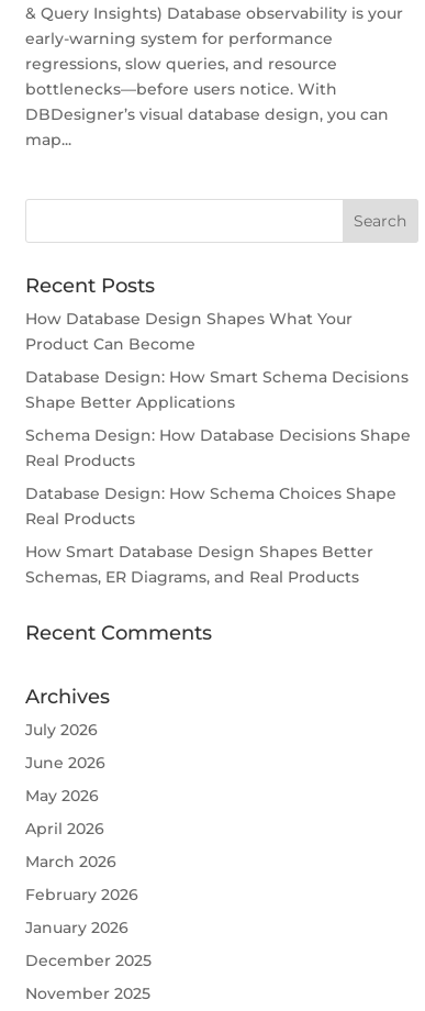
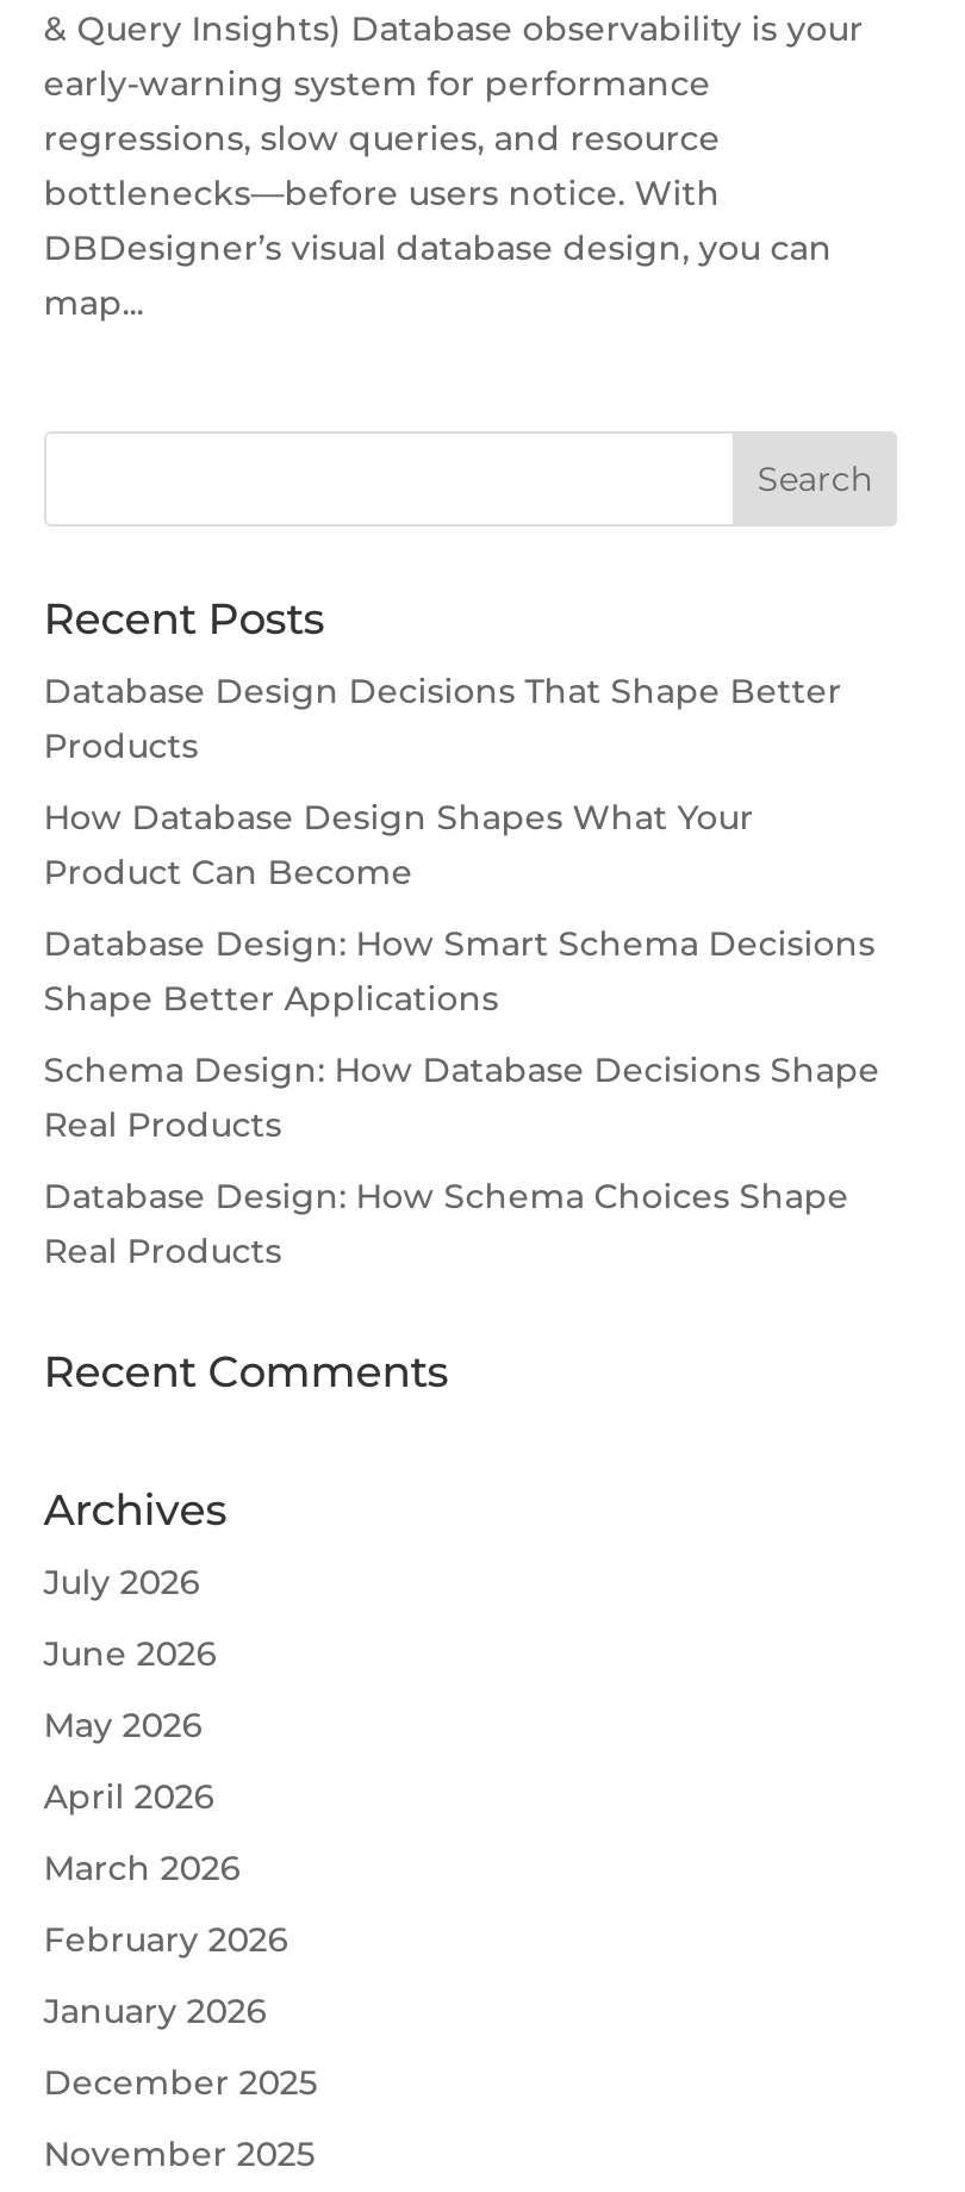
none -> [44,670,842,768] Database Design Decisions That Shape Better | Products
moved [25,309,411,529] -> [44,797,880,1273]: How Database Design Shapes What Your | Product Can Become | Database Design: How Smart Schema Decisions | Shape Better Applications | Schema Design: How Database Decisions Shape | Real Products | Database Design: How Schema Choices Shape | Real Products
[25,542,373,587] How Smart Database Design Shapes Better | Schemas, ER Diagrams, and Real Products -> none

